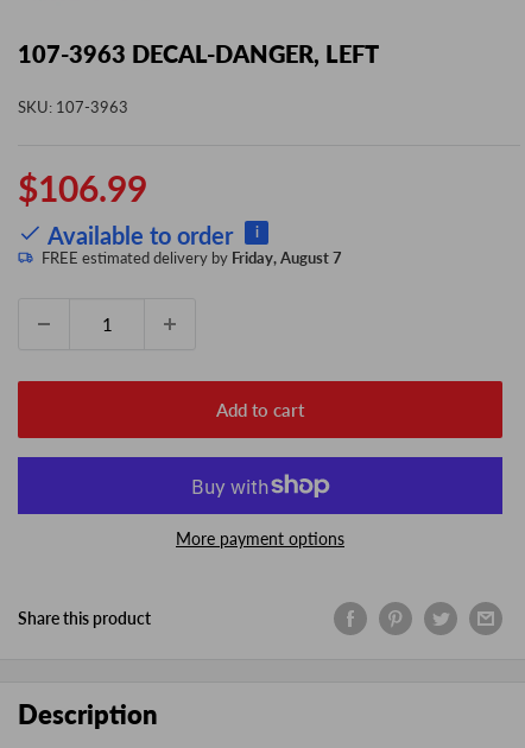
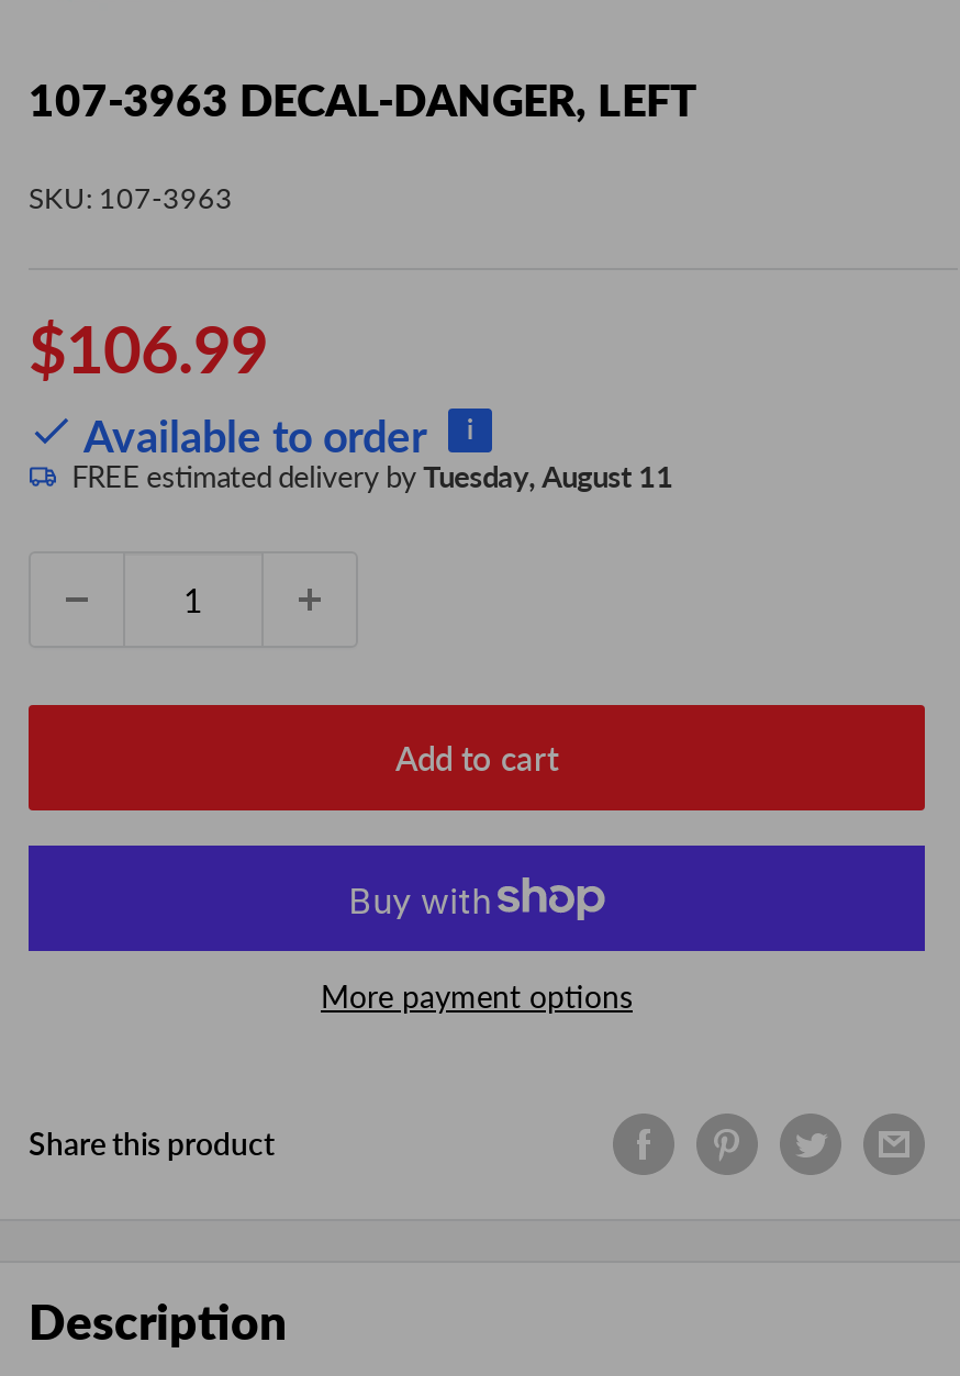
[41,248,342,267] FREE estimated delivery by Friday, August 7 -> [72,459,674,494] FREE estimated delivery by Tuesday, August 11

